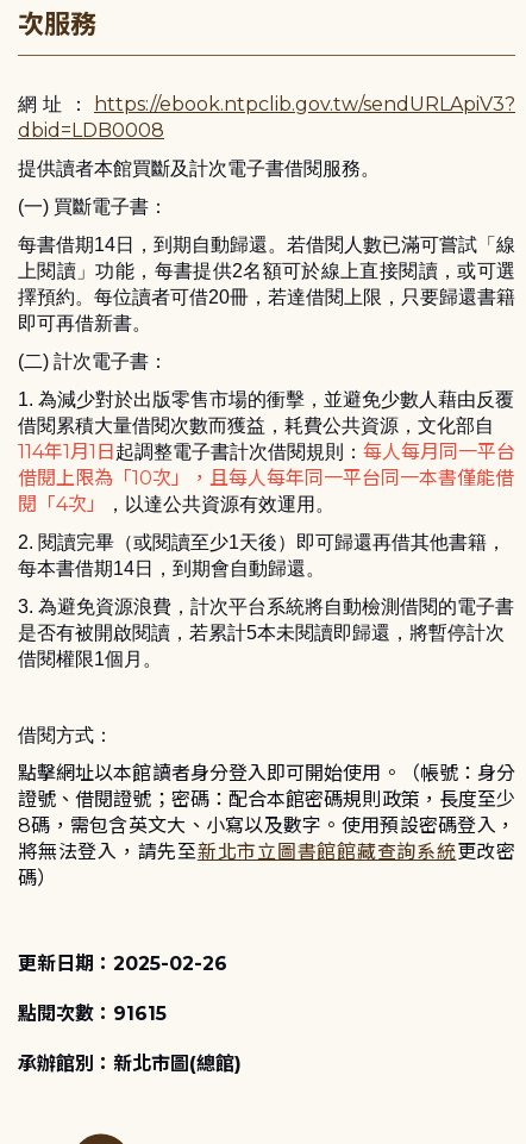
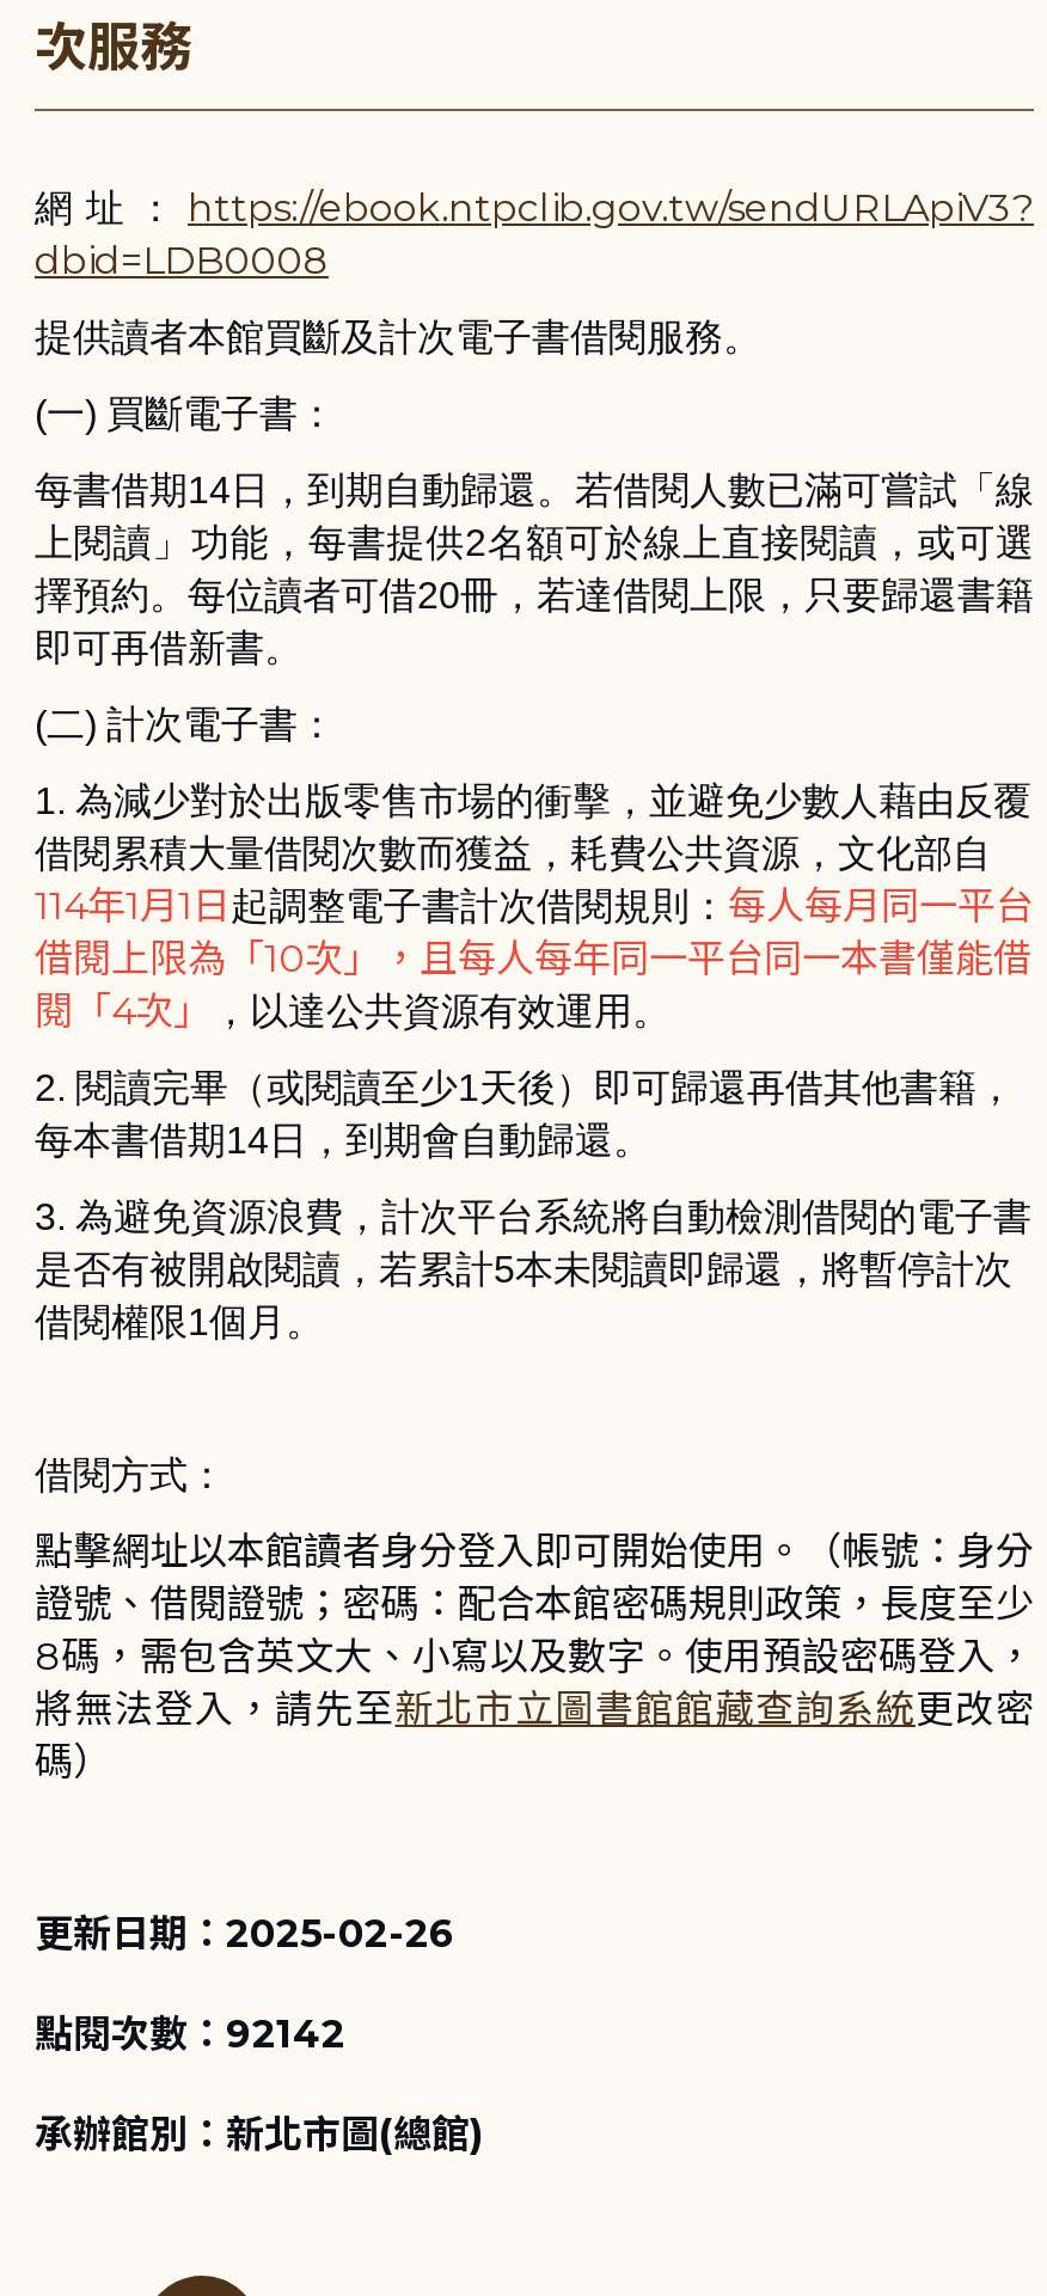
[18,1002,167,1025] 點閱次數：91615 -> [35,2011,345,2056] 點閱次數：92142

